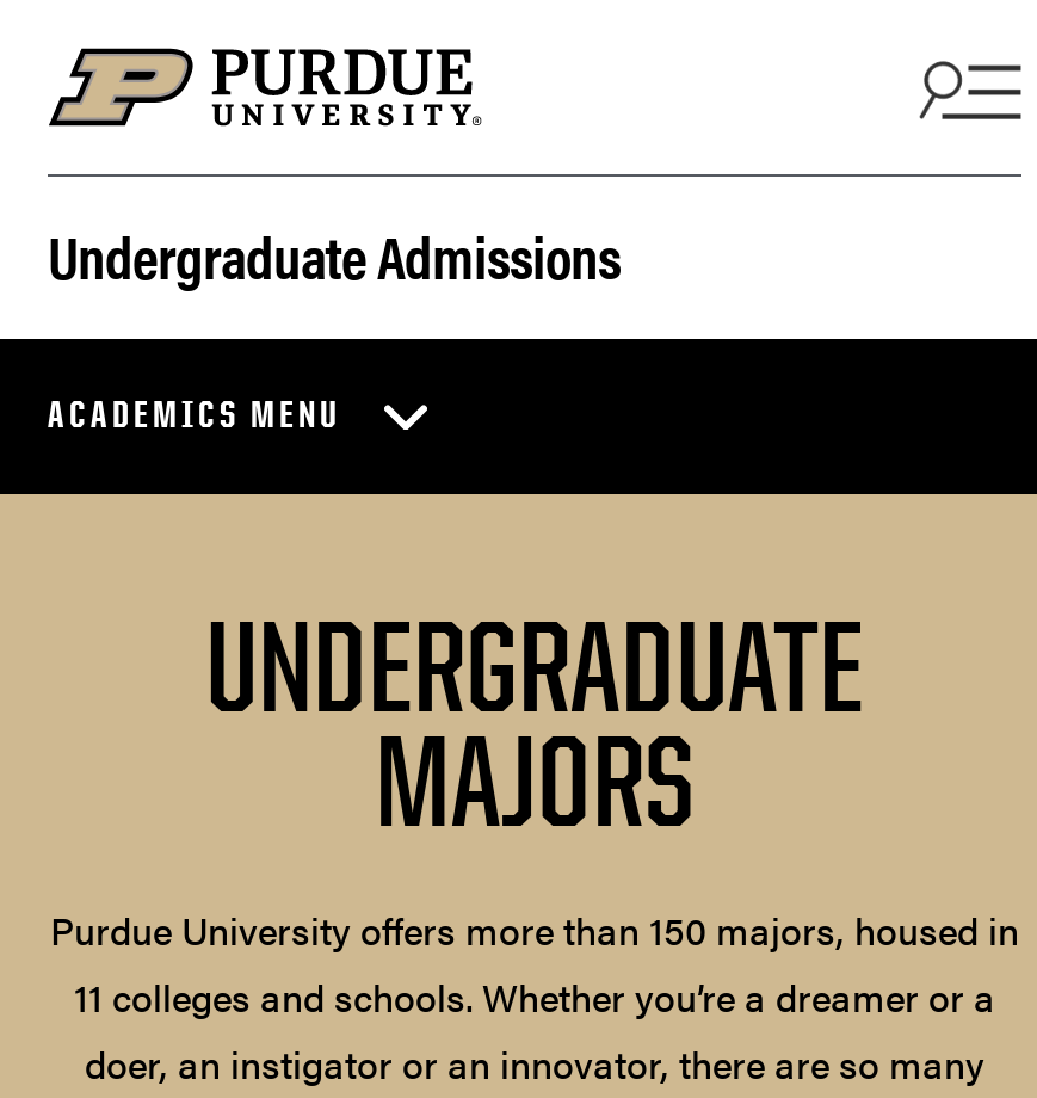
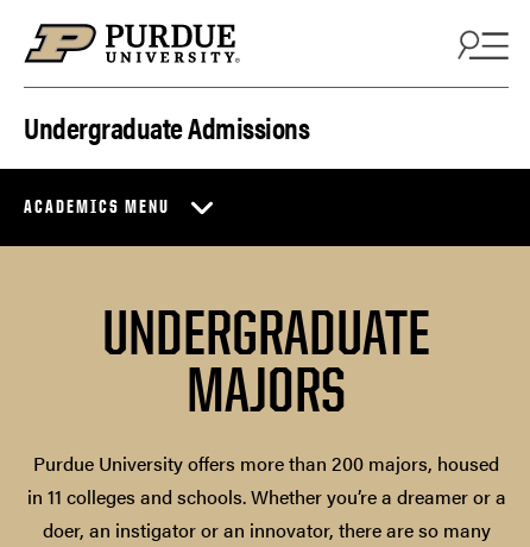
[50,903,1019,1024] Purdue University offers more than 150 majors, housed in | 11 colleges and schools. Whether you’re a dreamer or a -> [27,450,506,510] Purdue University offers more than 200 majors, housed | in 11 colleges and schools. Whether you’re a dreamer or a

